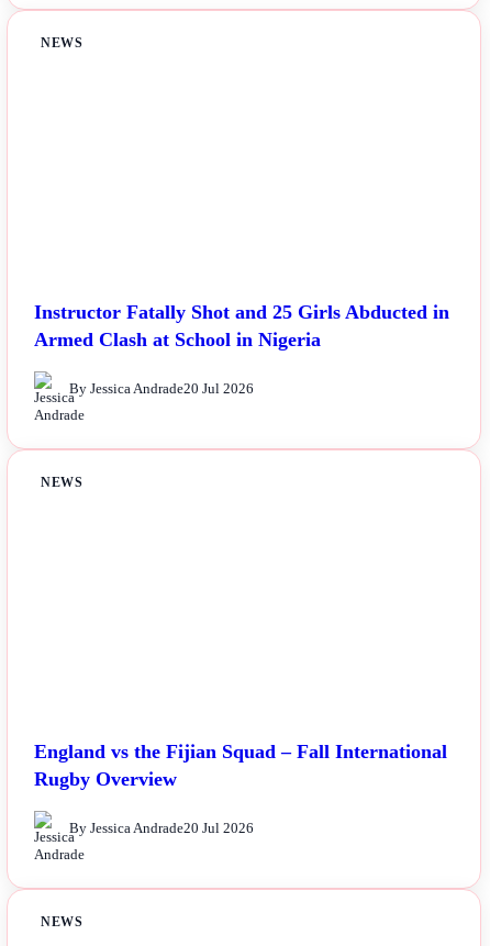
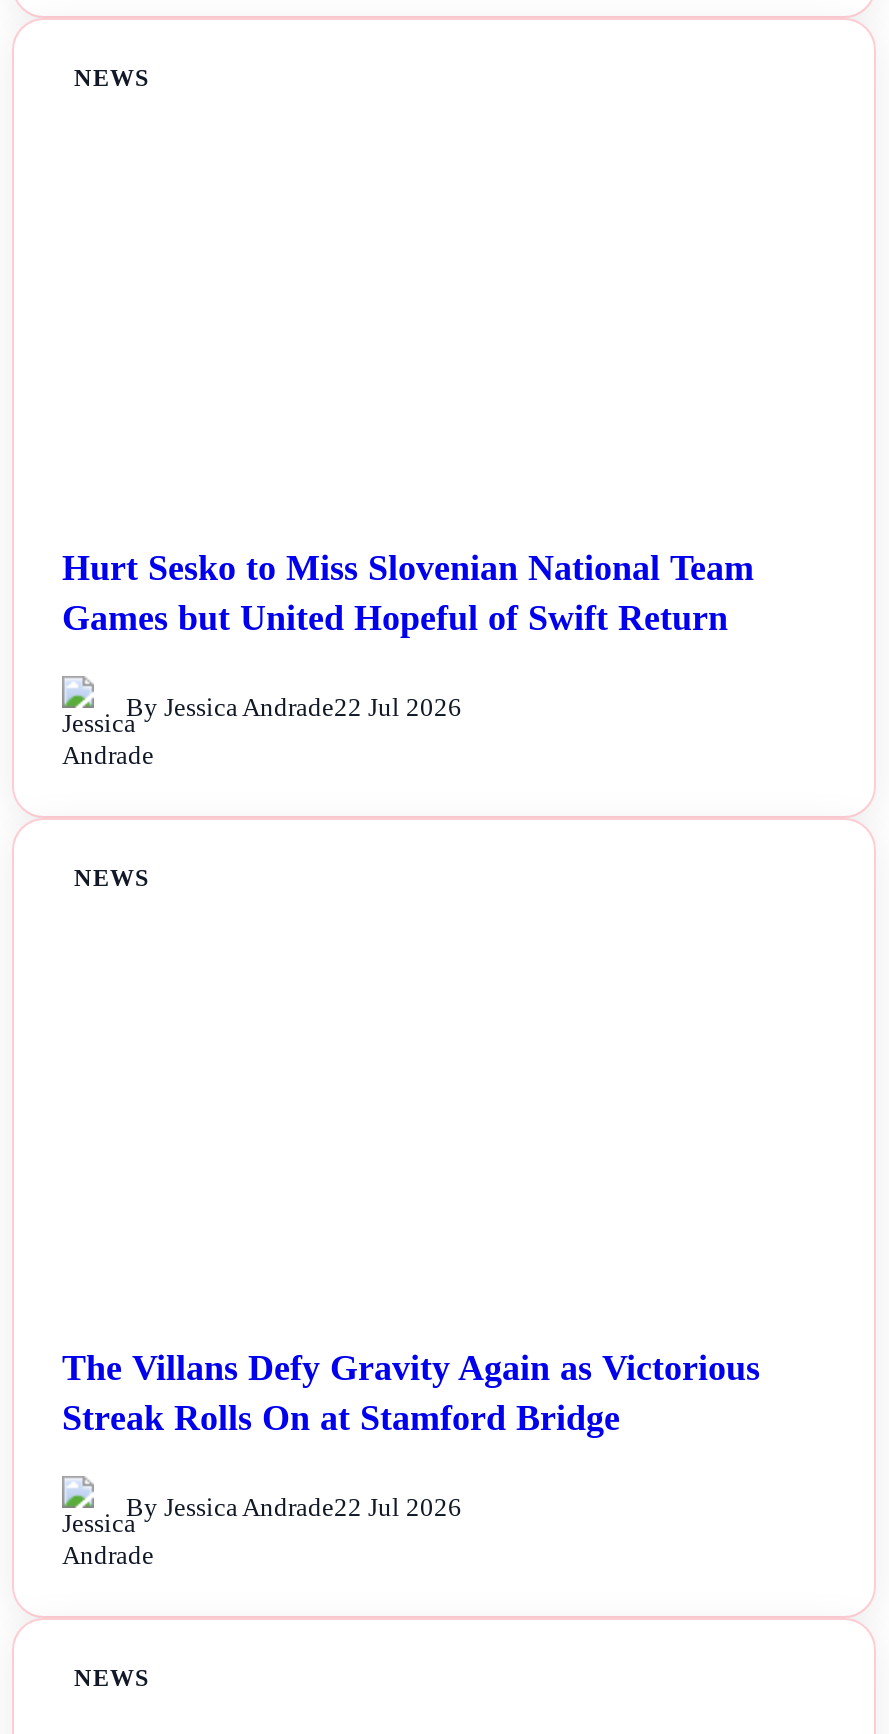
[34,301,449,350] Instructor Fatally Shot and 25 Girls Abducted in | Armed Clash at School in Nigeria -> [62,547,754,637] Hurt Sesko to Miss Slovenian National Team | Games but United Hopeful of Swift Return
[69,380,254,396] By Jessica Andrade20 Jul 2026 -> [126,691,462,721] By Jessica Andrade22 Jul 2026
[34,740,447,789] England vs the Fijian Squad – Fall International | Rugby Overview -> [62,1347,760,1437] The Villans Defy Gravity Again as Victorious | Streak Rolls On at Stamford Bridge
[69,819,254,836] By Jessica Andrade20 Jul 2026 -> [126,1491,462,1521] By Jessica Andrade22 Jul 2026

